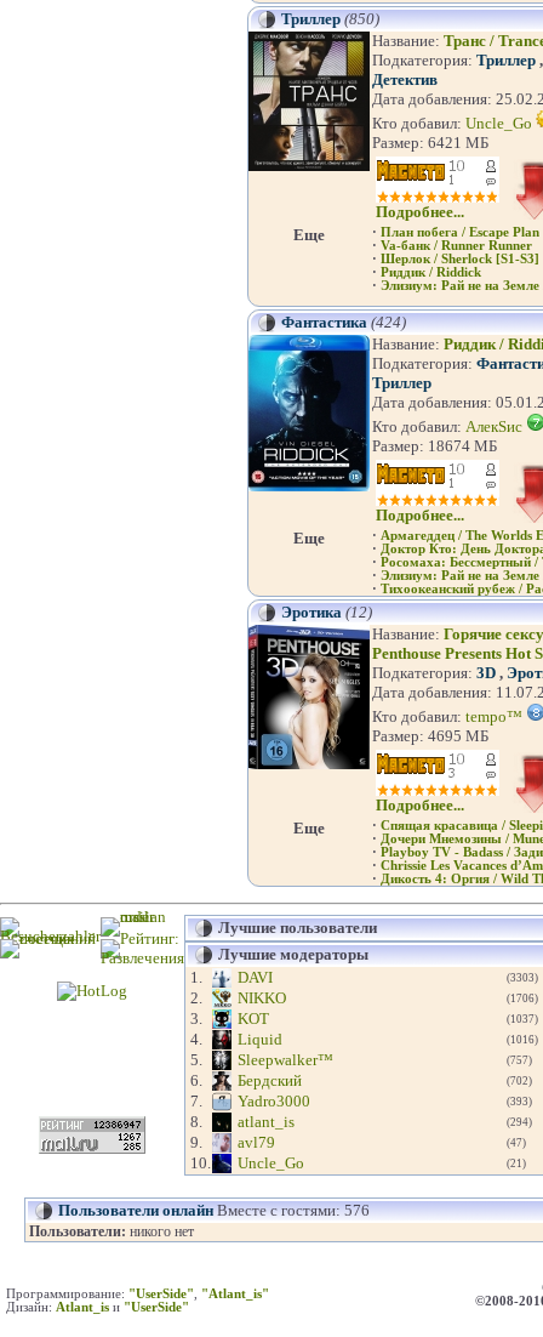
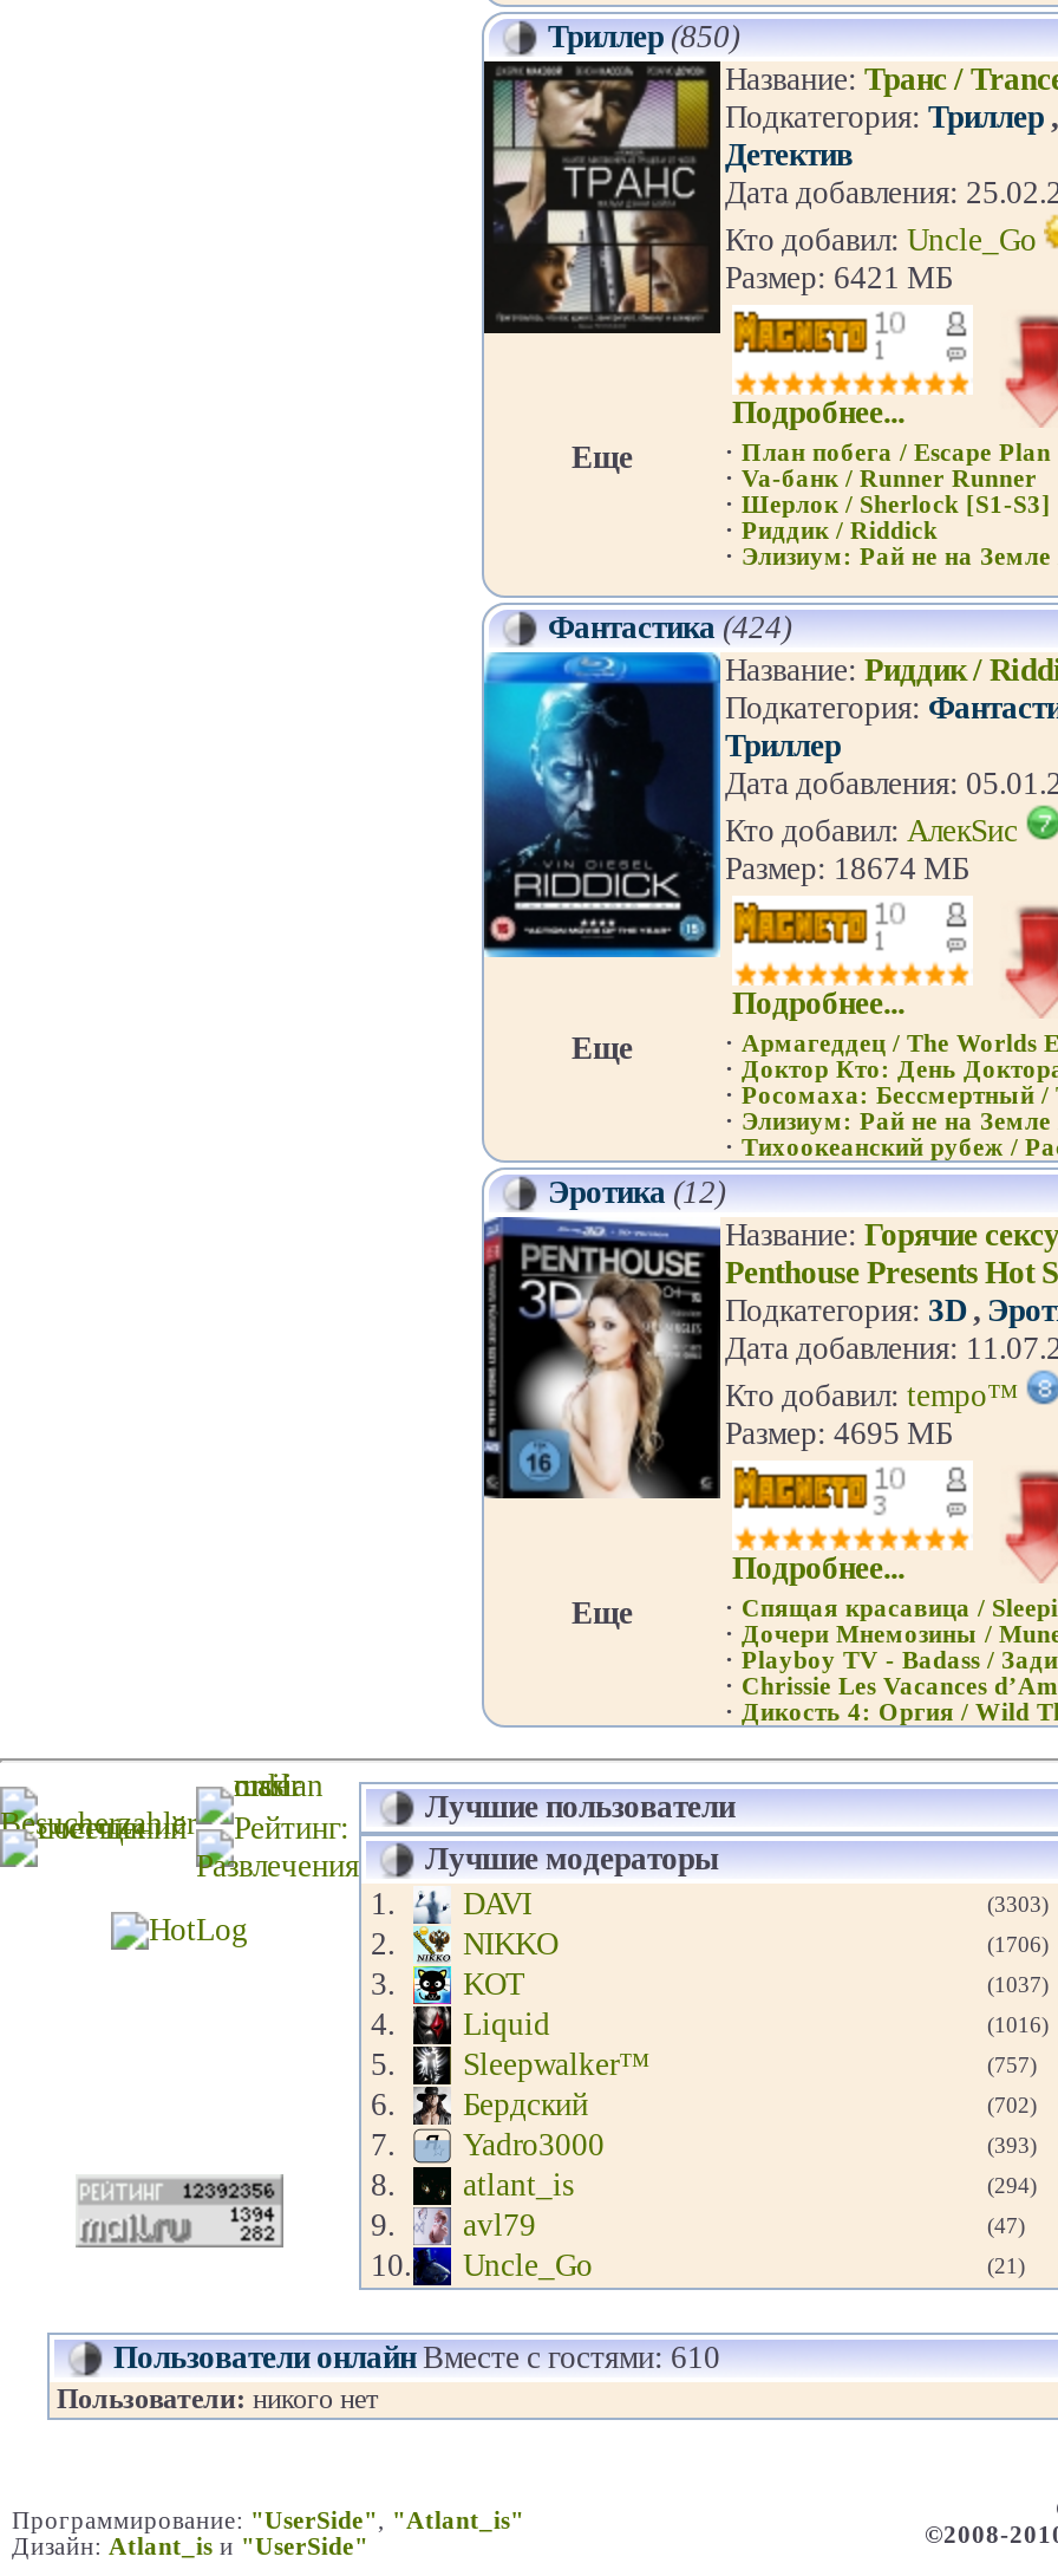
[58,1201,370,1219] Пользователи онлайн Вместе с гостями: 576 -> [113,2340,720,2375] Пользователи онлайн Вместе с гостями: 610

